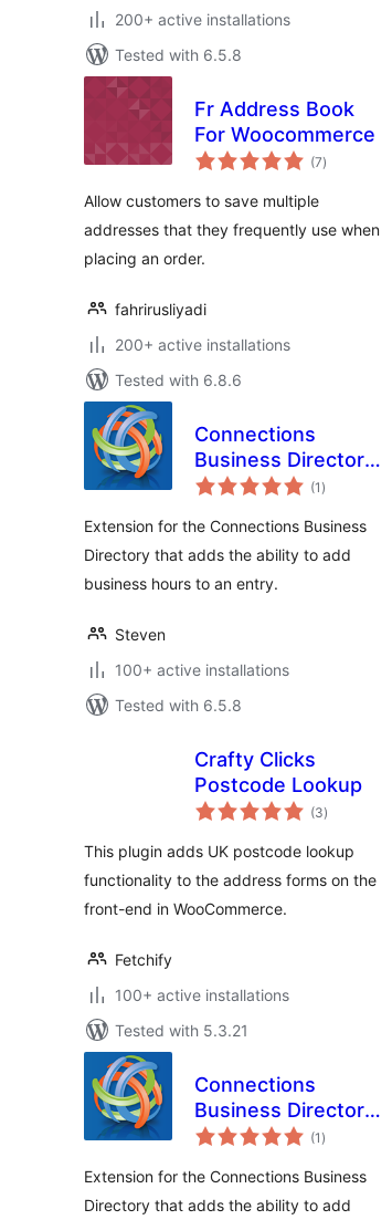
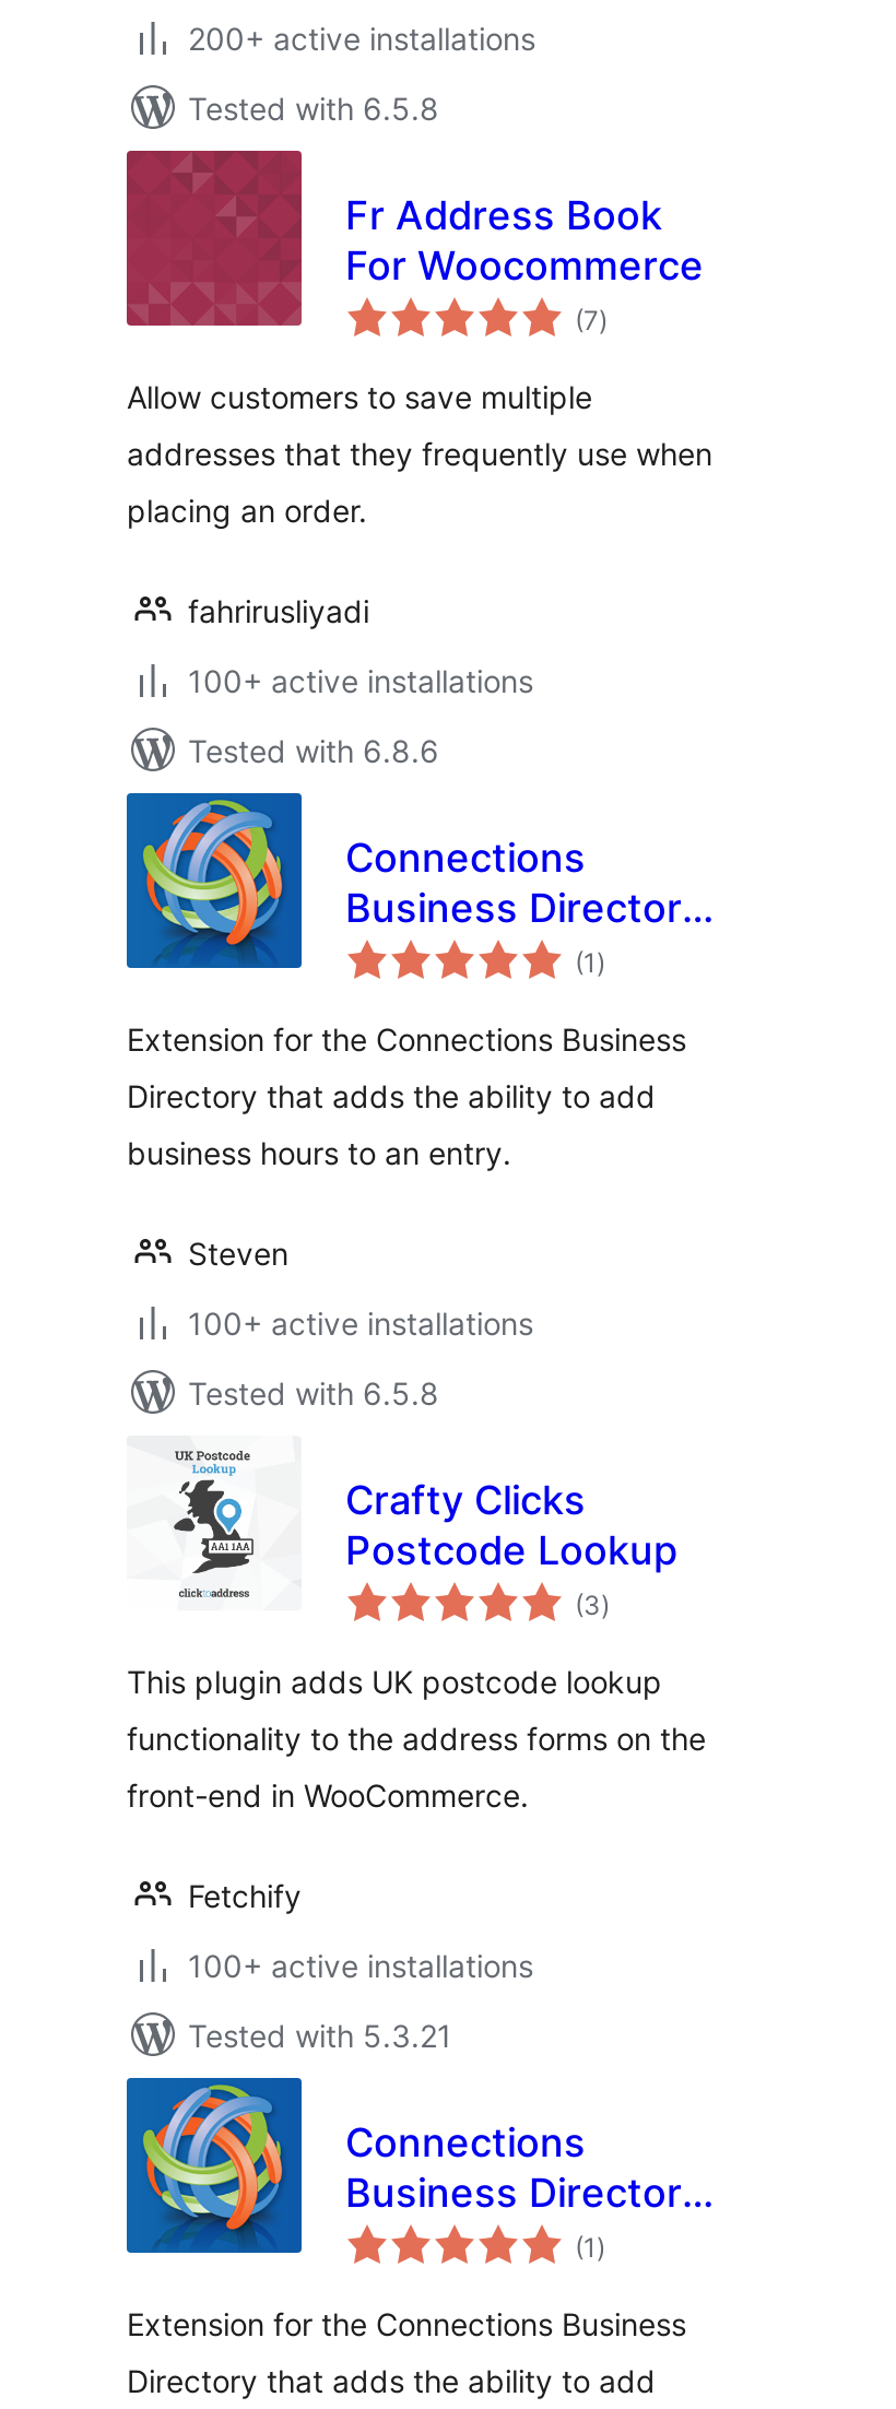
[115,335,290,354] 200+ active installations -> [188,662,533,699] 100+ active installations
none -> [170,1449,256,1599] [image]

